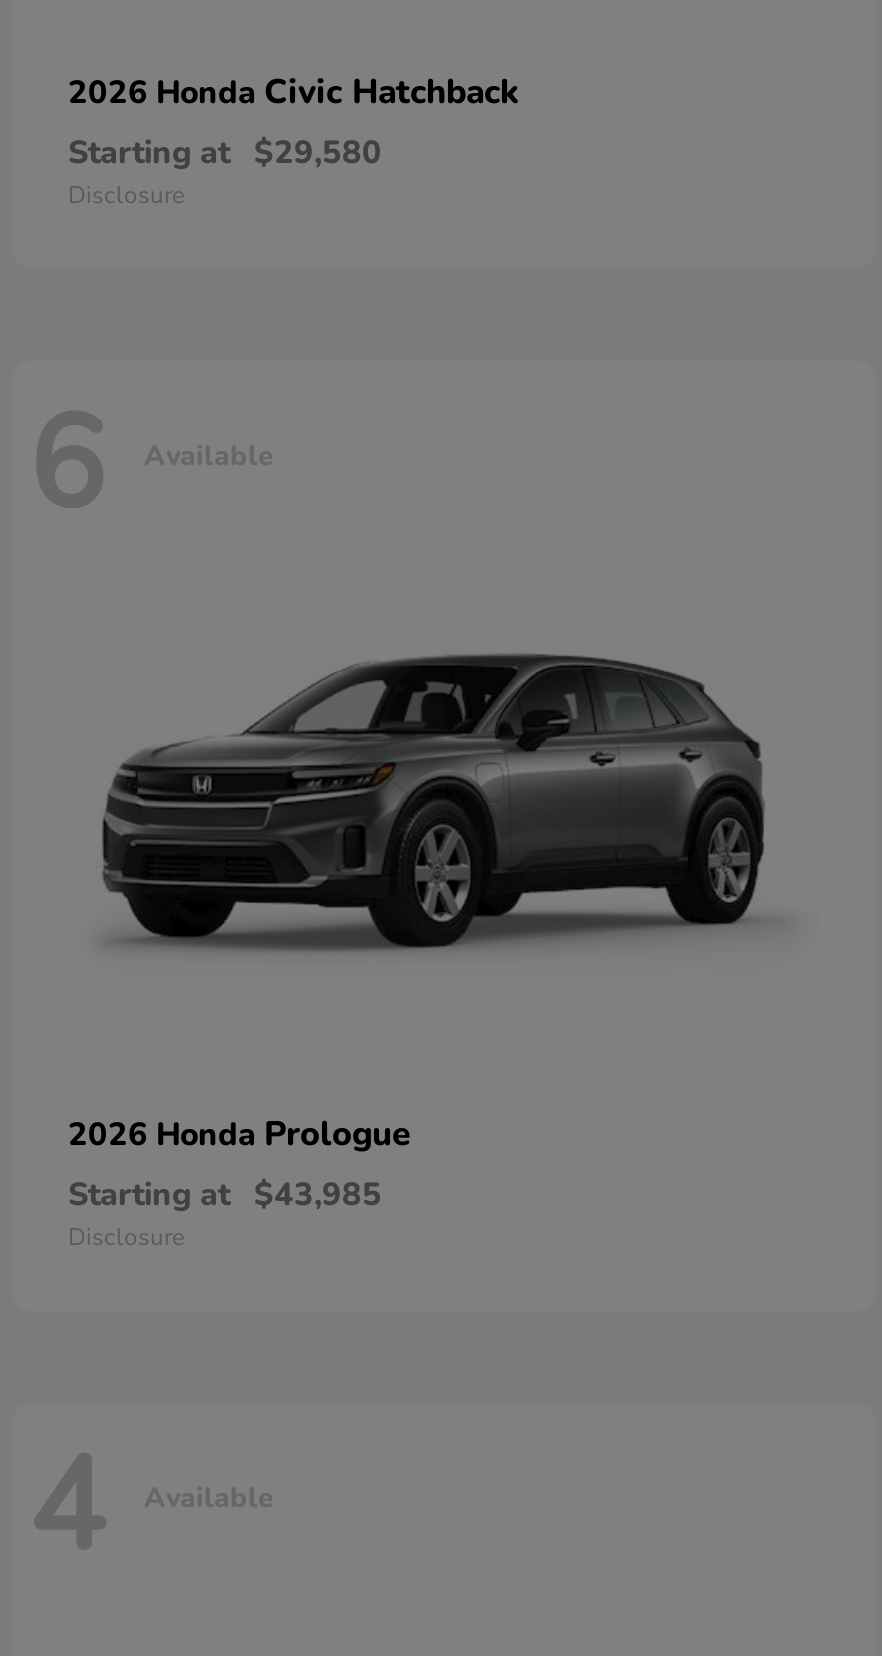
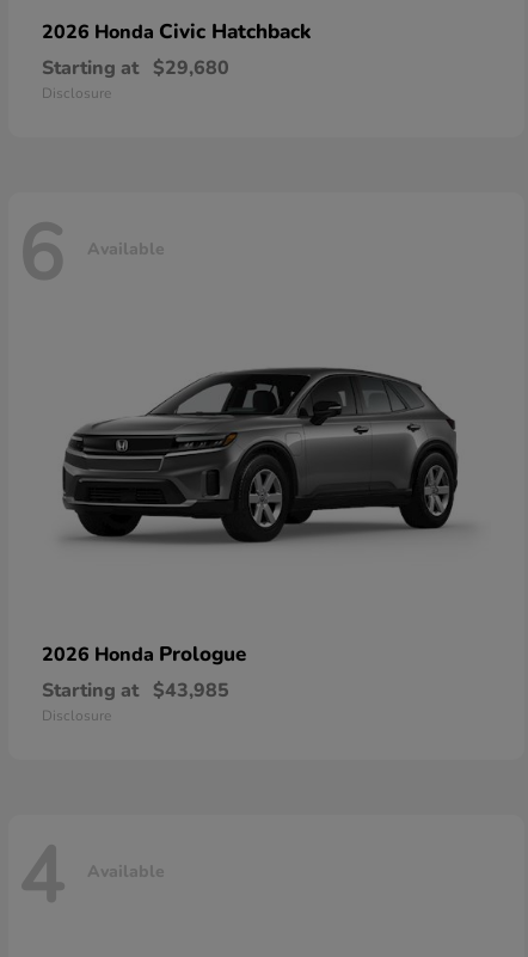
[68,131,382,175] Starting at $29,580 -> [42,55,229,81] Starting at $29,680

